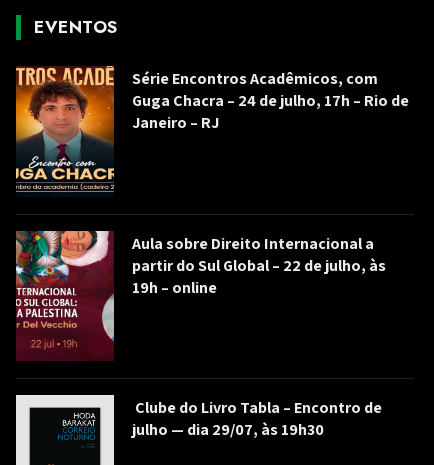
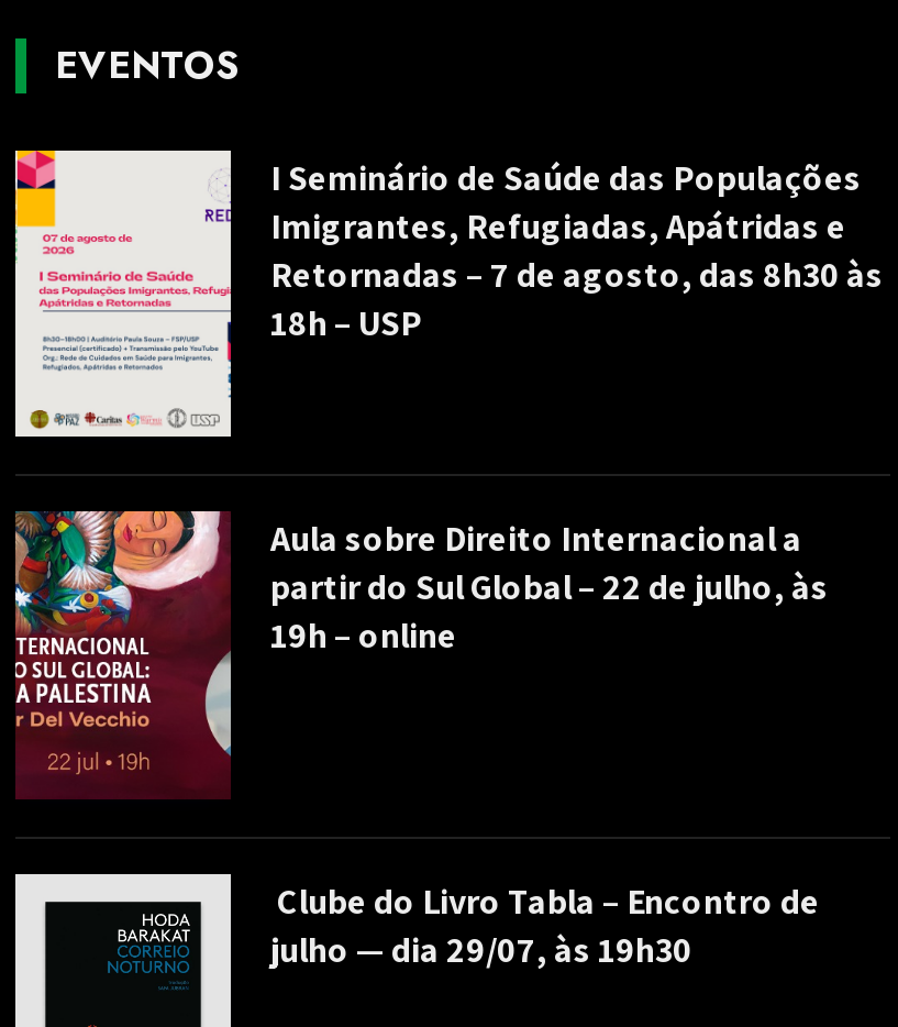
[15,65,409,197] [image] | Série Encontros Acadêmicos, com | Guga Chacra – 24 de julho, 17h – Rio de | Janeiro – RJ -> [13,147,884,440] [image] | I Seminário de Saúde das Populações | Imigrantes, Refugiadas, Apátridas e | Retornadas – 7 de agosto, das 8h30 às | 18h – USP

